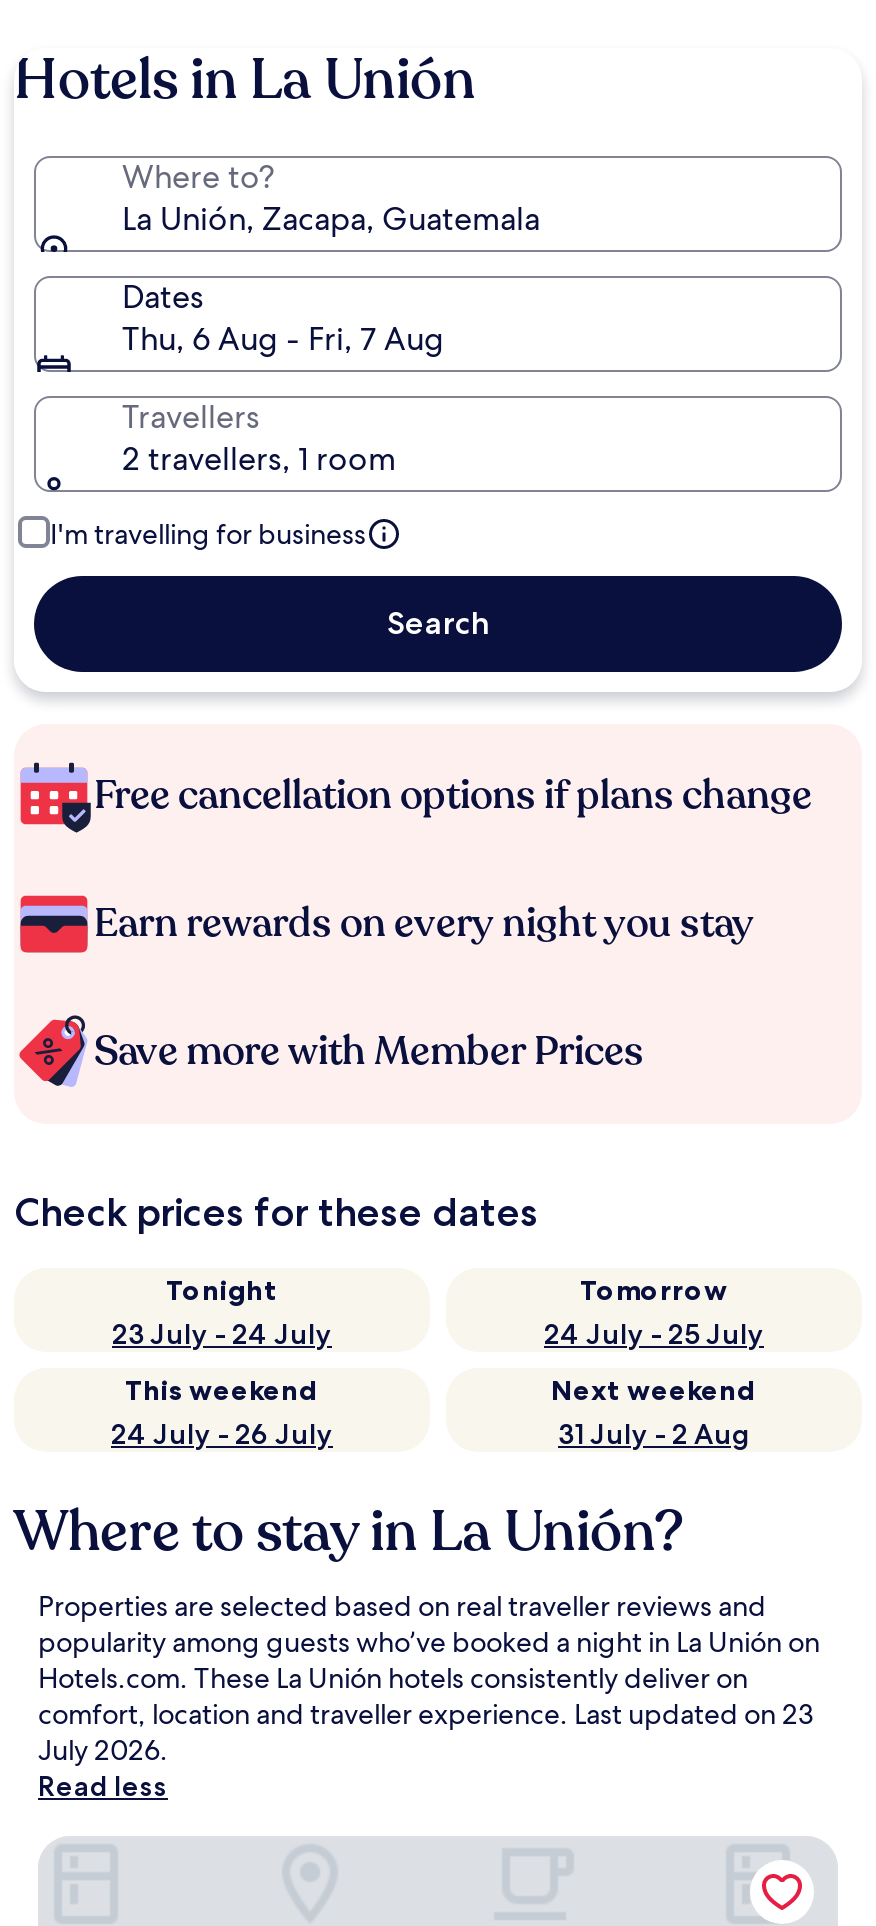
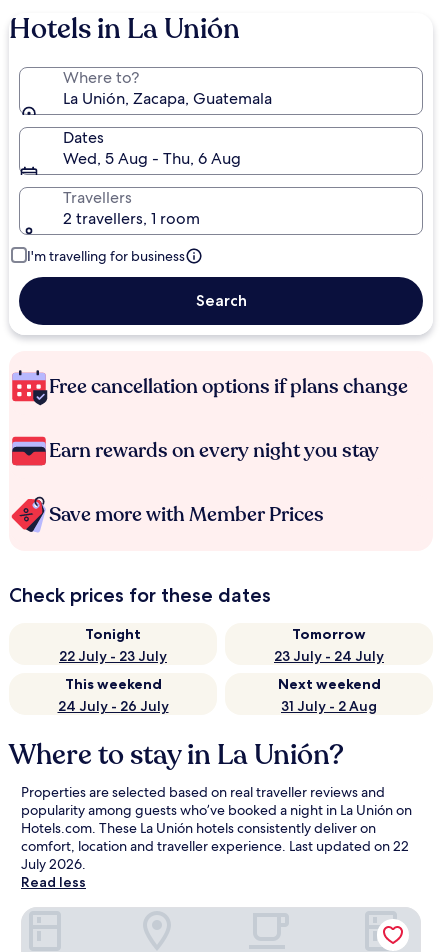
[122,318,444,360] Thu, 6 Aug - Fri, 7 Aug -> [63,148,241,169] Wed, 5 Aug - Thu, 6 Aug
[112,1316,332,1352] 23 July - 24 July -> [59,647,167,665] 22 July - 23 July
[544,1316,764,1352] 24 July - 25 July -> [274,647,384,665] 23 July - 24 July
[38,1696,814,1732] comfort, location and traveller experience. Last updated on 23 -> [21,837,409,855] comfort, location and traveller experience. Last updated on 22

